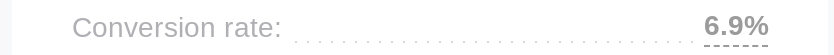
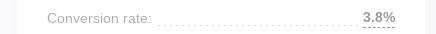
[704,9,768,41] 6.9% -> [363,9,395,25] 3.8%

